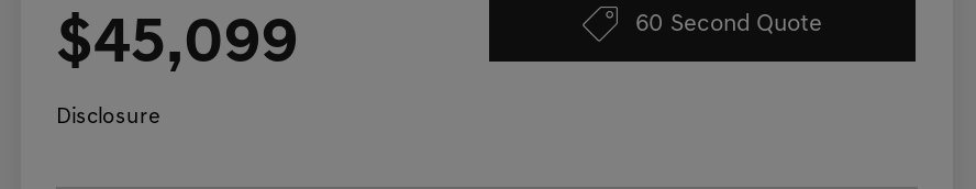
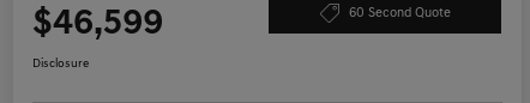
[56,12,298,80] $45,099 -> [32,6,163,43] $46,599

